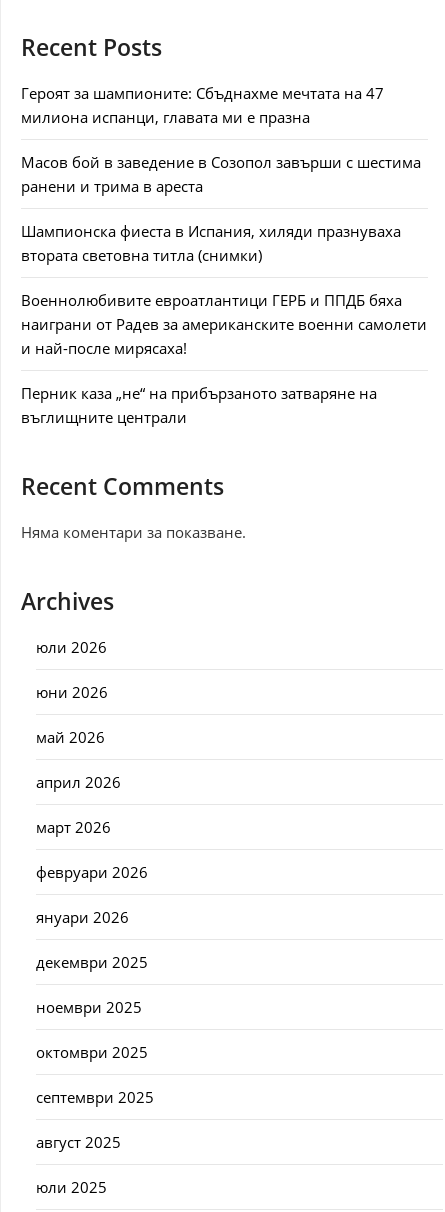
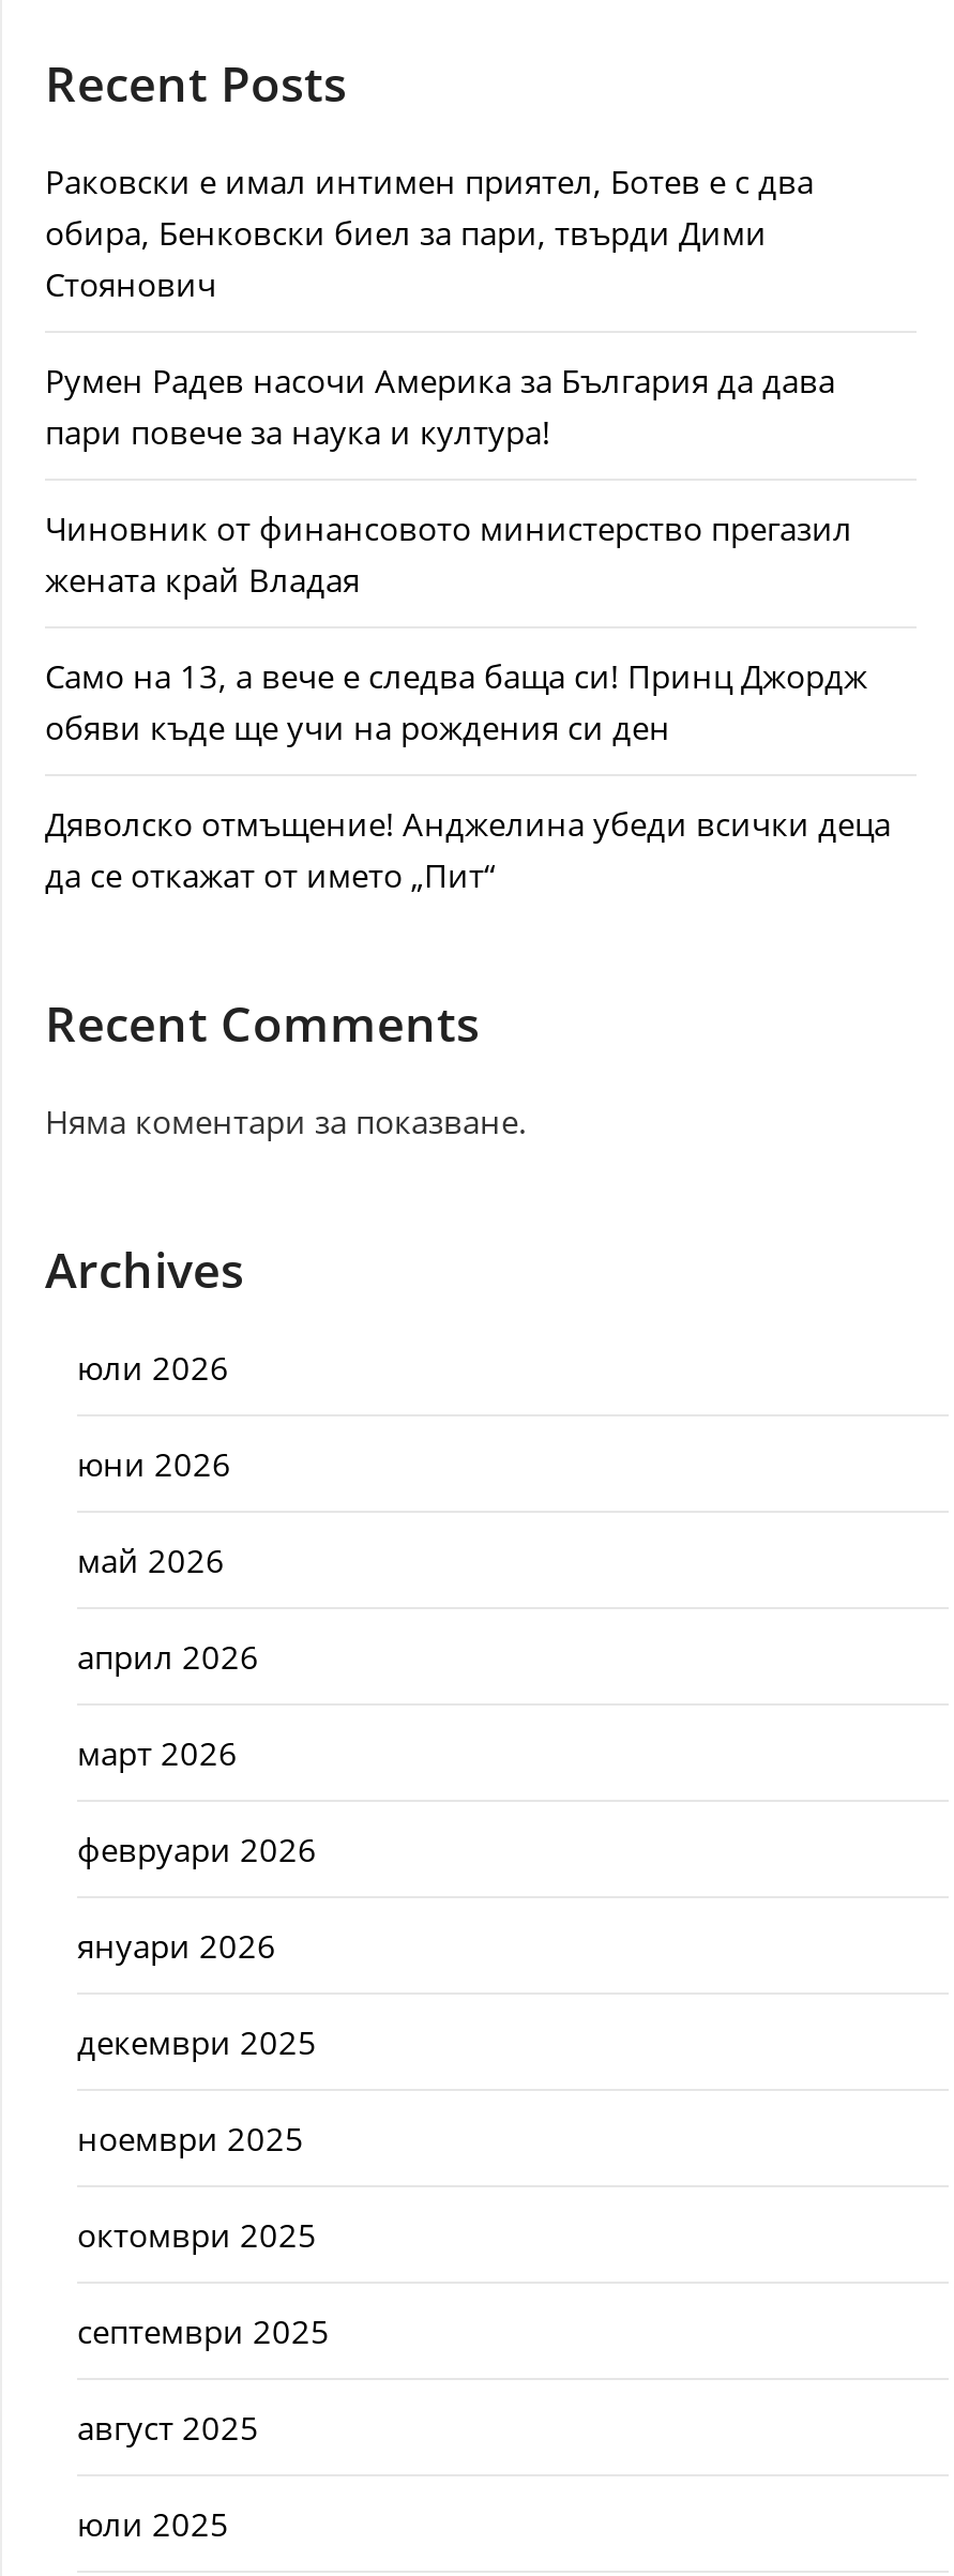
[21,83,384,127] Героят за шампионите: Сбъднахме мечтата на 47 | милиона испанци, главата ми е празна -> [45,160,814,305] Раковски е имал интимен приятел, Ботев е с два | обира, Бенковски биел за пари, твърди Дими | Стоянович
[21,152,421,196] Масов бой в заведение в Созопол завърши с шестима | ранени и трима в ареста -> [45,359,835,453] Румен Радев насочи Америка за България да дава | пари повече за наука и култура!
[21,221,401,265] Шампионска фиеста в Испания, хиляди празнуваха | втората световна титла (снимки) -> [45,506,852,601] Чиновник от финансовото министерство прегазил | жената край Владая
[21,290,427,358] Военнолюбивите евроатлантици ГЕРБ и ППДБ бяха | наиграни от Радев за американските военни самолети | и най-после мирясаха! -> [45,654,867,748] Само на 13, а вече е следва баща си! Принц Джордж | обяви къде ще учи на рождения си ден
[21,383,377,427] Перник каза „не“ на прибързаното затваряне на | въглищните централи -> [45,802,891,896] Дяволско отмъщение! Анджелина убеди всички деца | да се откажат от името „Пит“

